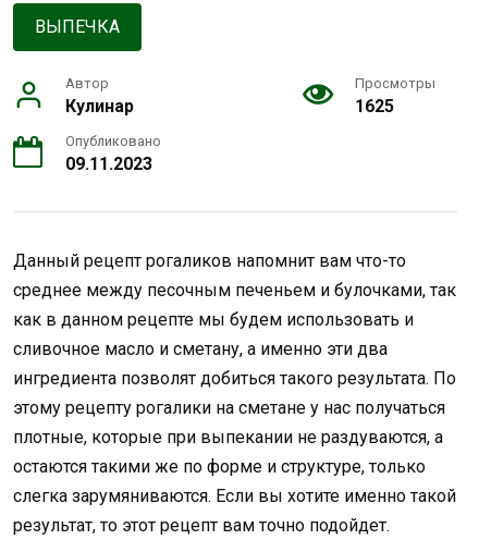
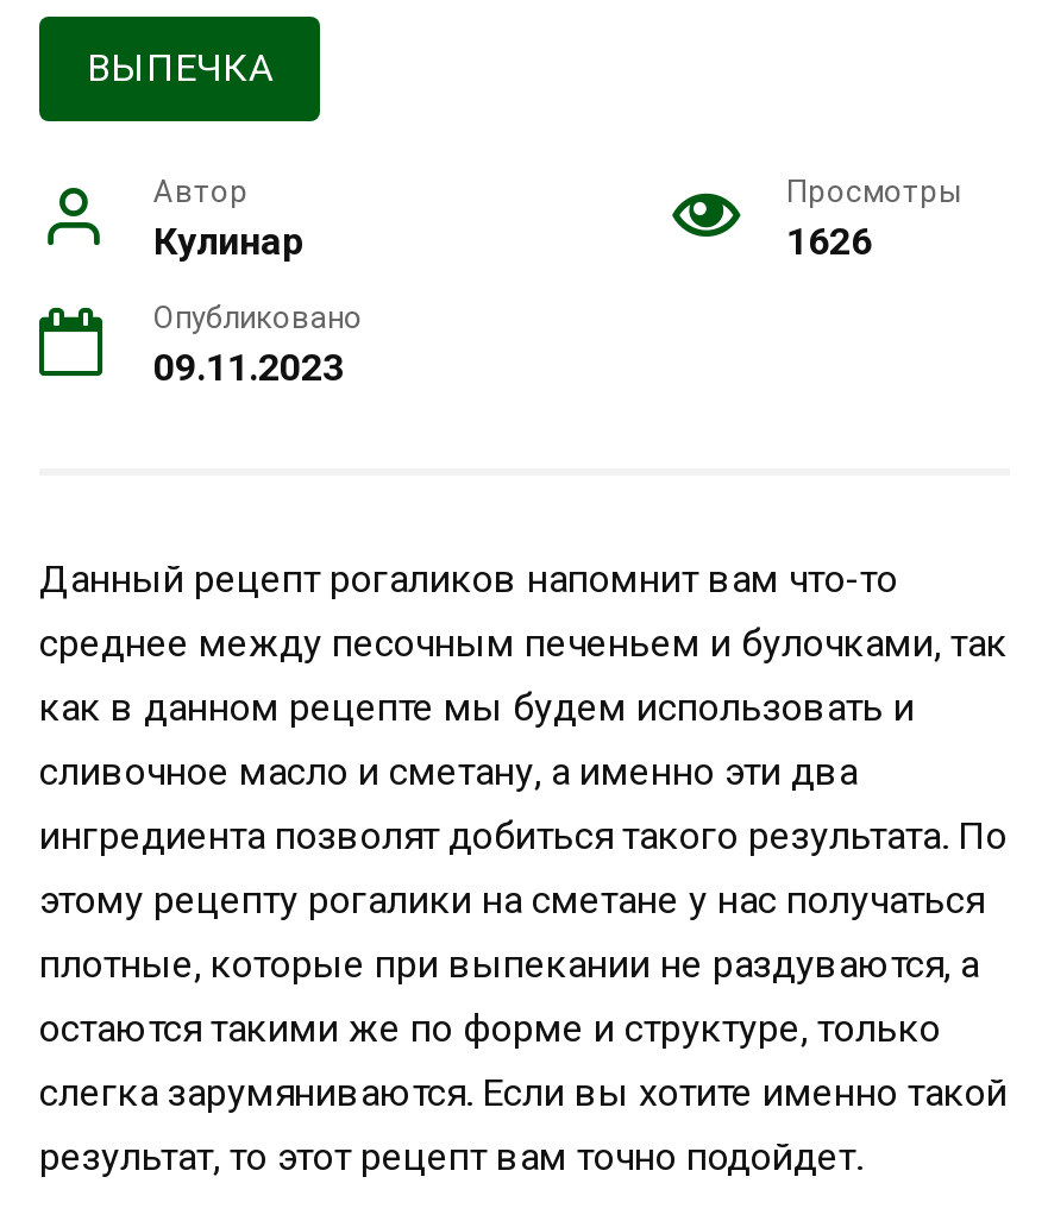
[355,95,394,116] 1625 -> [786,218,872,263] 1626

